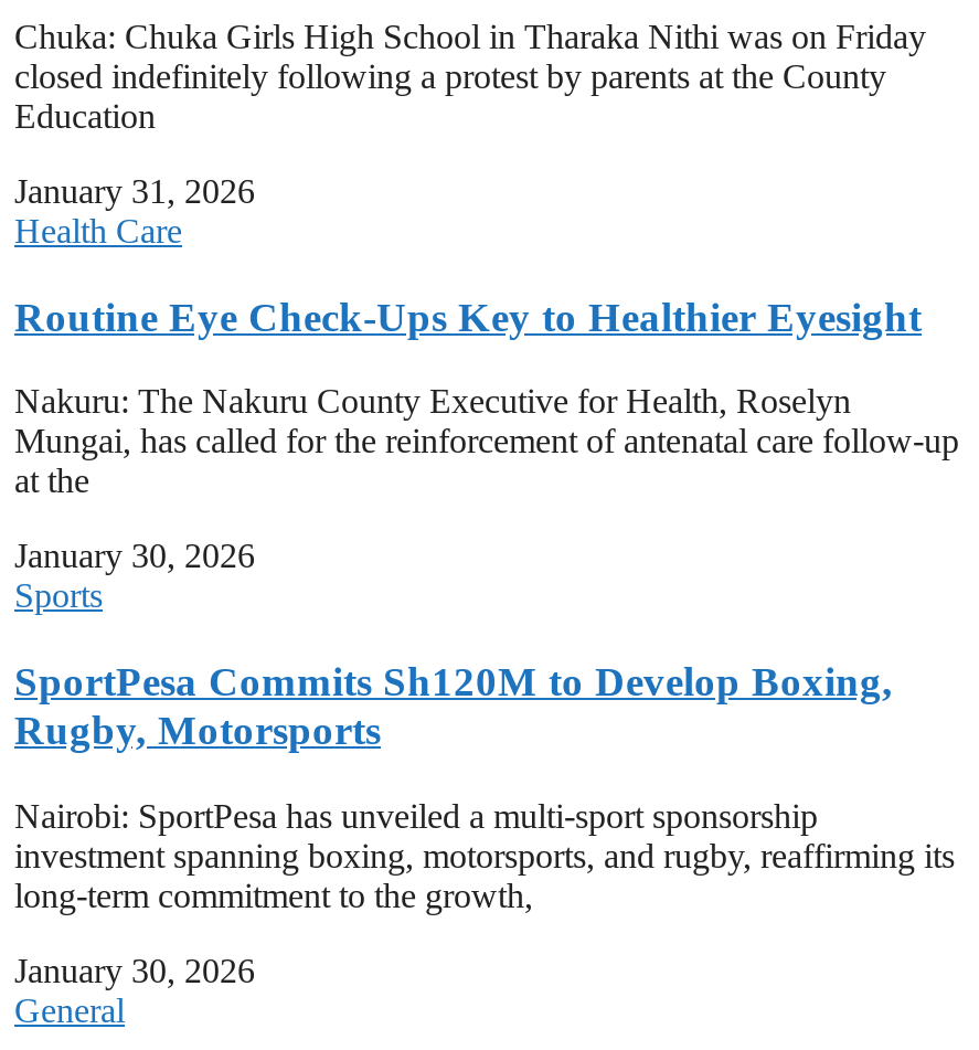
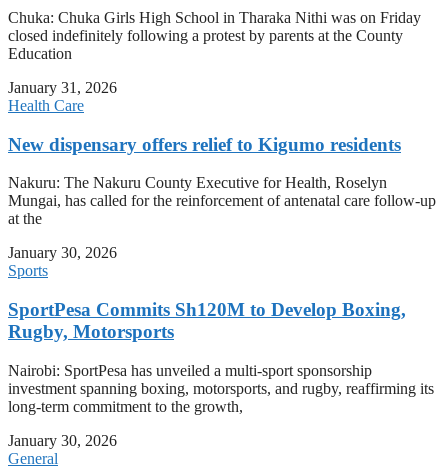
[14,293,922,339] Routine Eye Check-Ups Key to Healthier Eyesight -> [8,133,401,154] New dispensary offers relief to Kigumo residents

